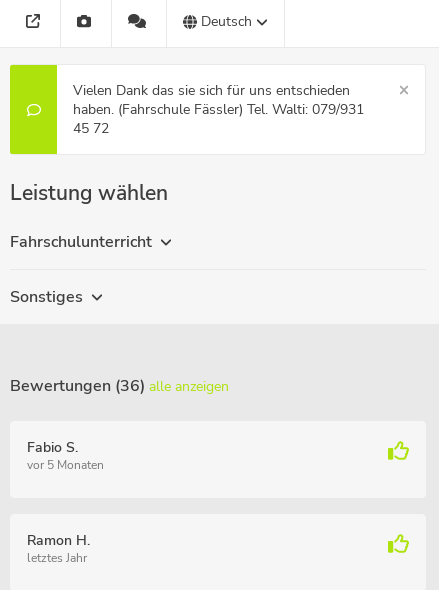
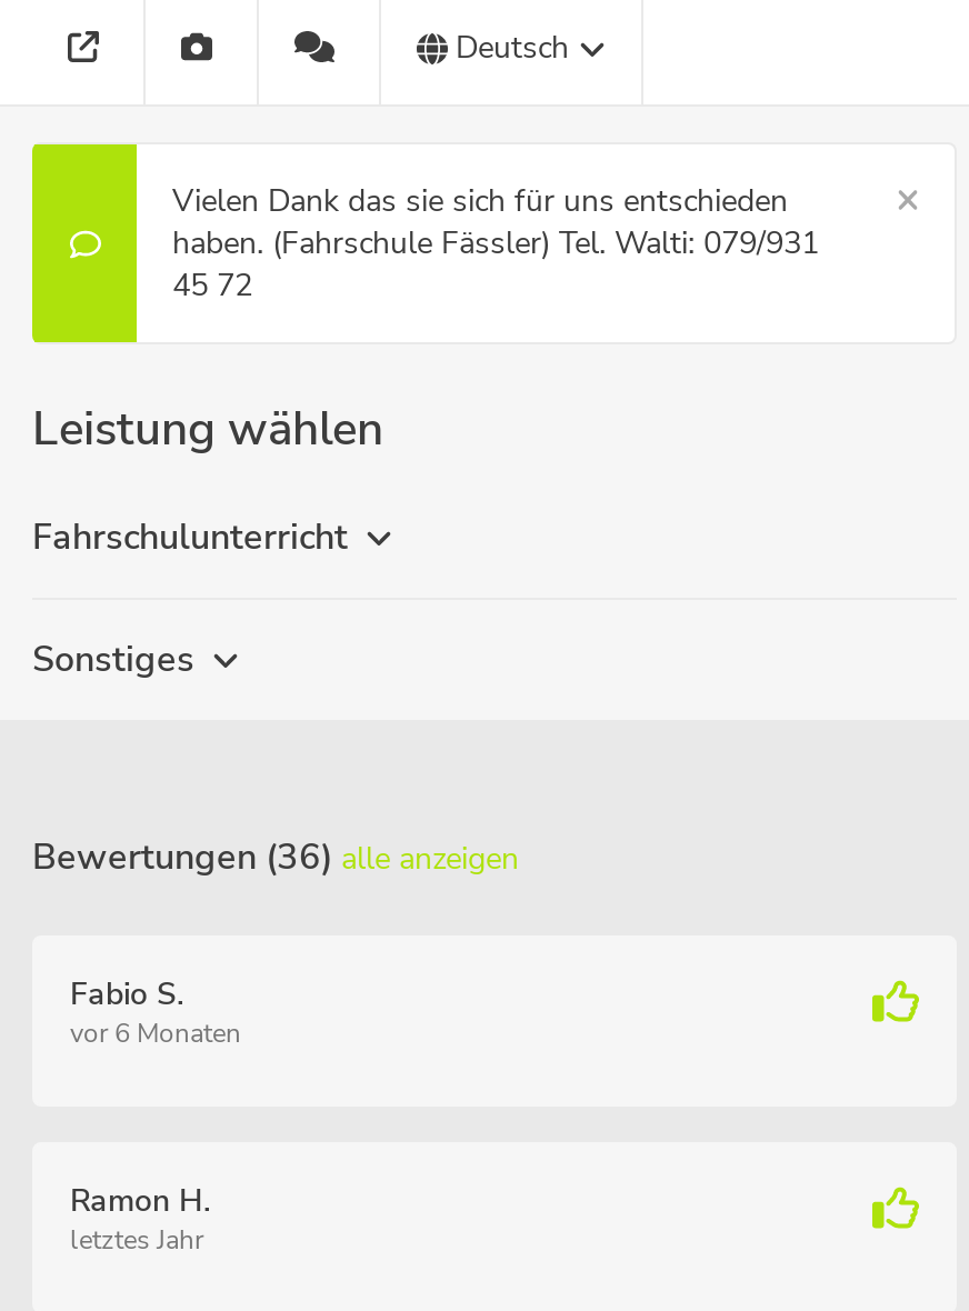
[27,457,104,473] vor 5 Monaten -> [70,1015,241,1051] vor 6 Monaten

